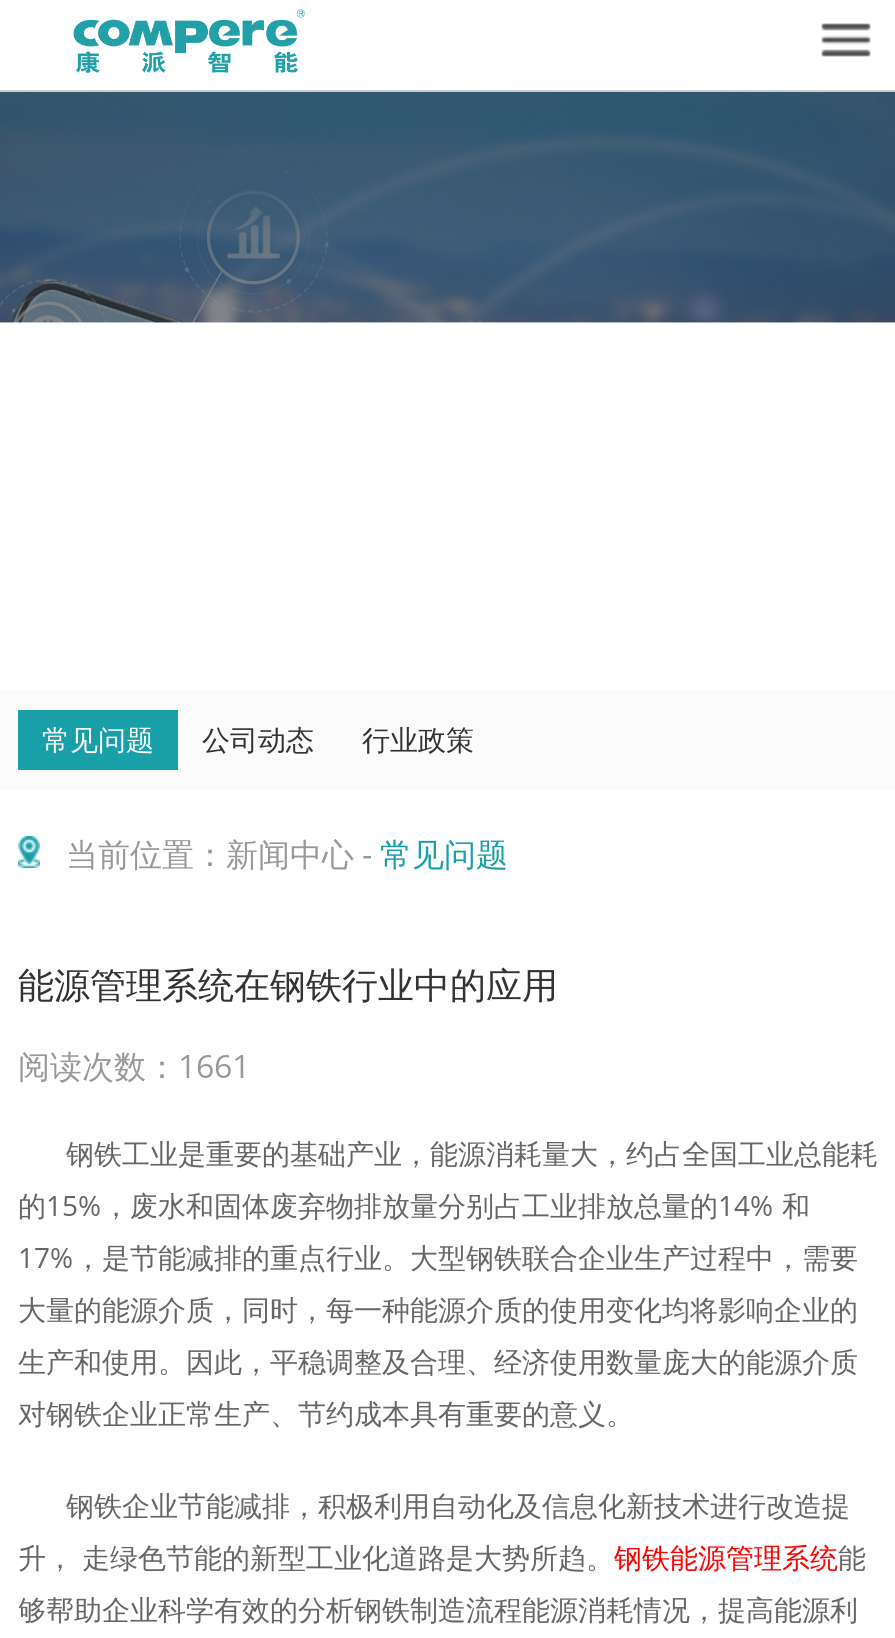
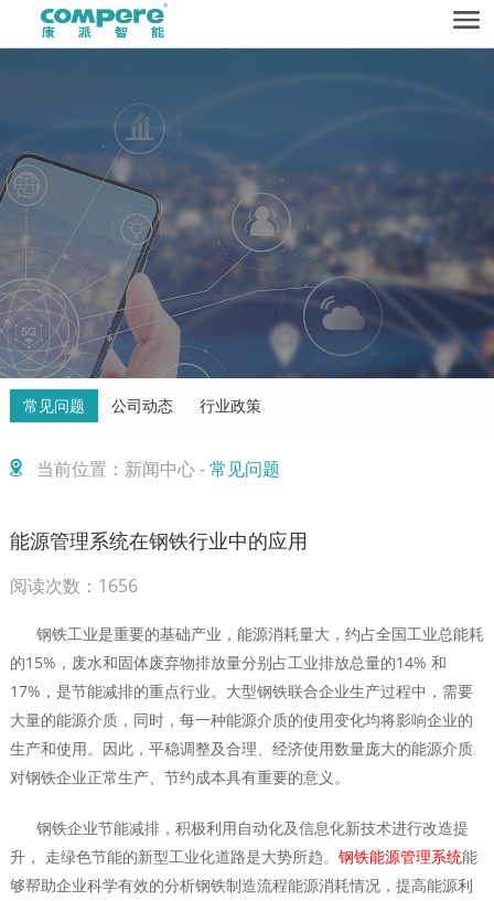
none -> [3,175,491,379] [image]
[18,1044,250,1088] 阅读次数：1661 -> [10,573,138,598] 阅读次数：1656

